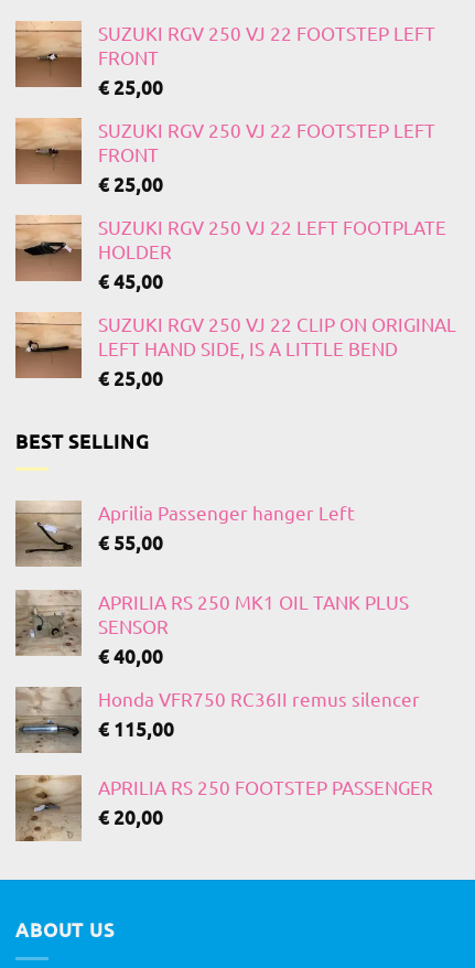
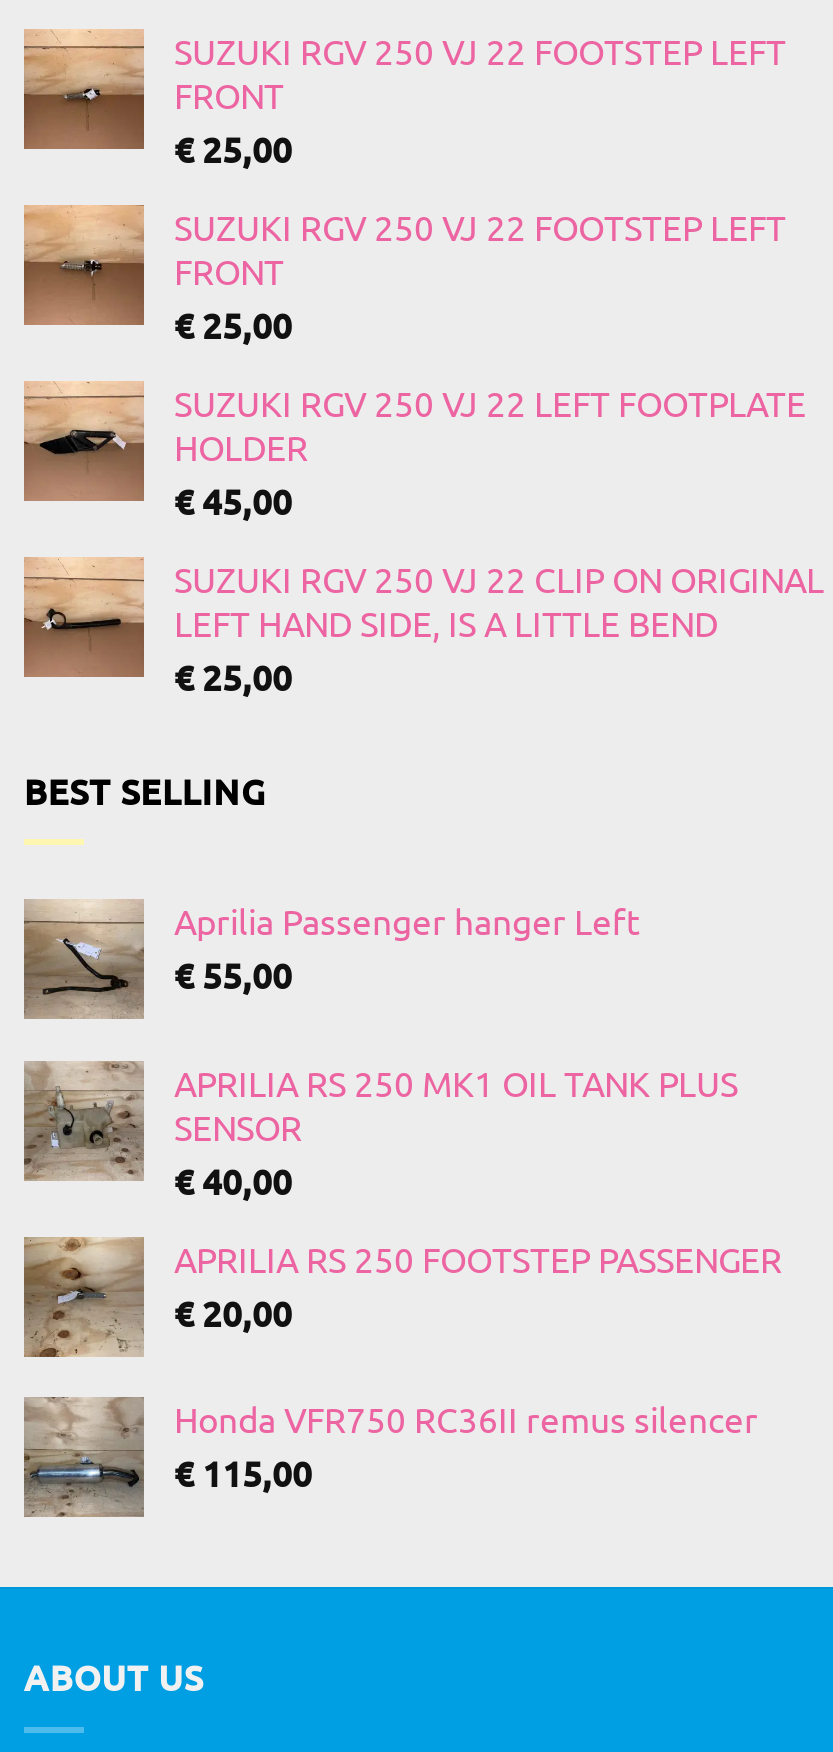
moved [13,686,420,754] -> [20,1395,758,1519]: [image] | Honda VFR750 RC36II remus silencer | €115,00
moved [15,775,433,841] -> [28,1238,782,1357]: [image] | APRILIA RS 250 FOOTSTEP PASSENGER | €20,00

